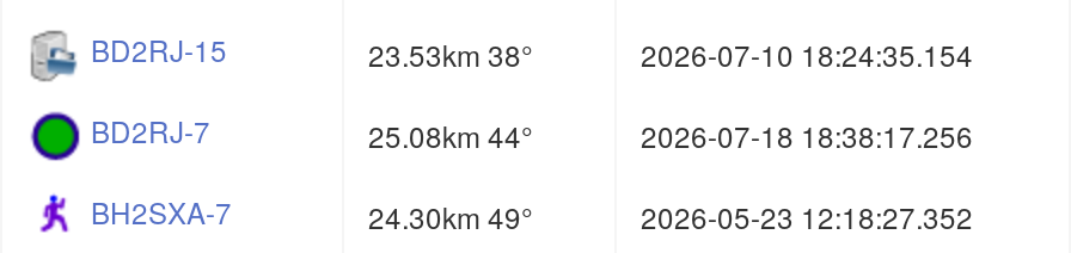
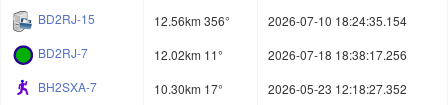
[368,33,533,74] 23.53km 38° -> [154,12,230,29] 12.56km 356°
[368,115,533,155] 25.08km 44° -> [154,46,223,63] 12.02km 11°
[368,196,533,236] 24.30km 49° -> [154,80,223,97] 10.30km 17°

